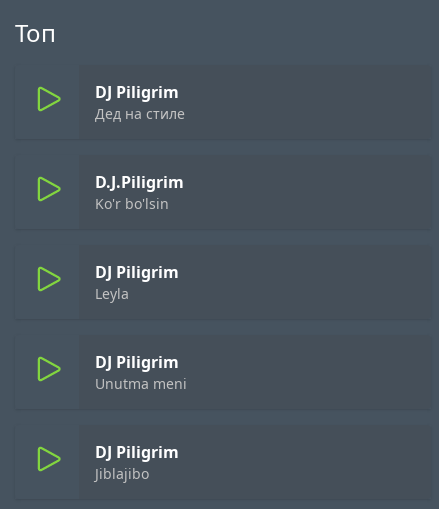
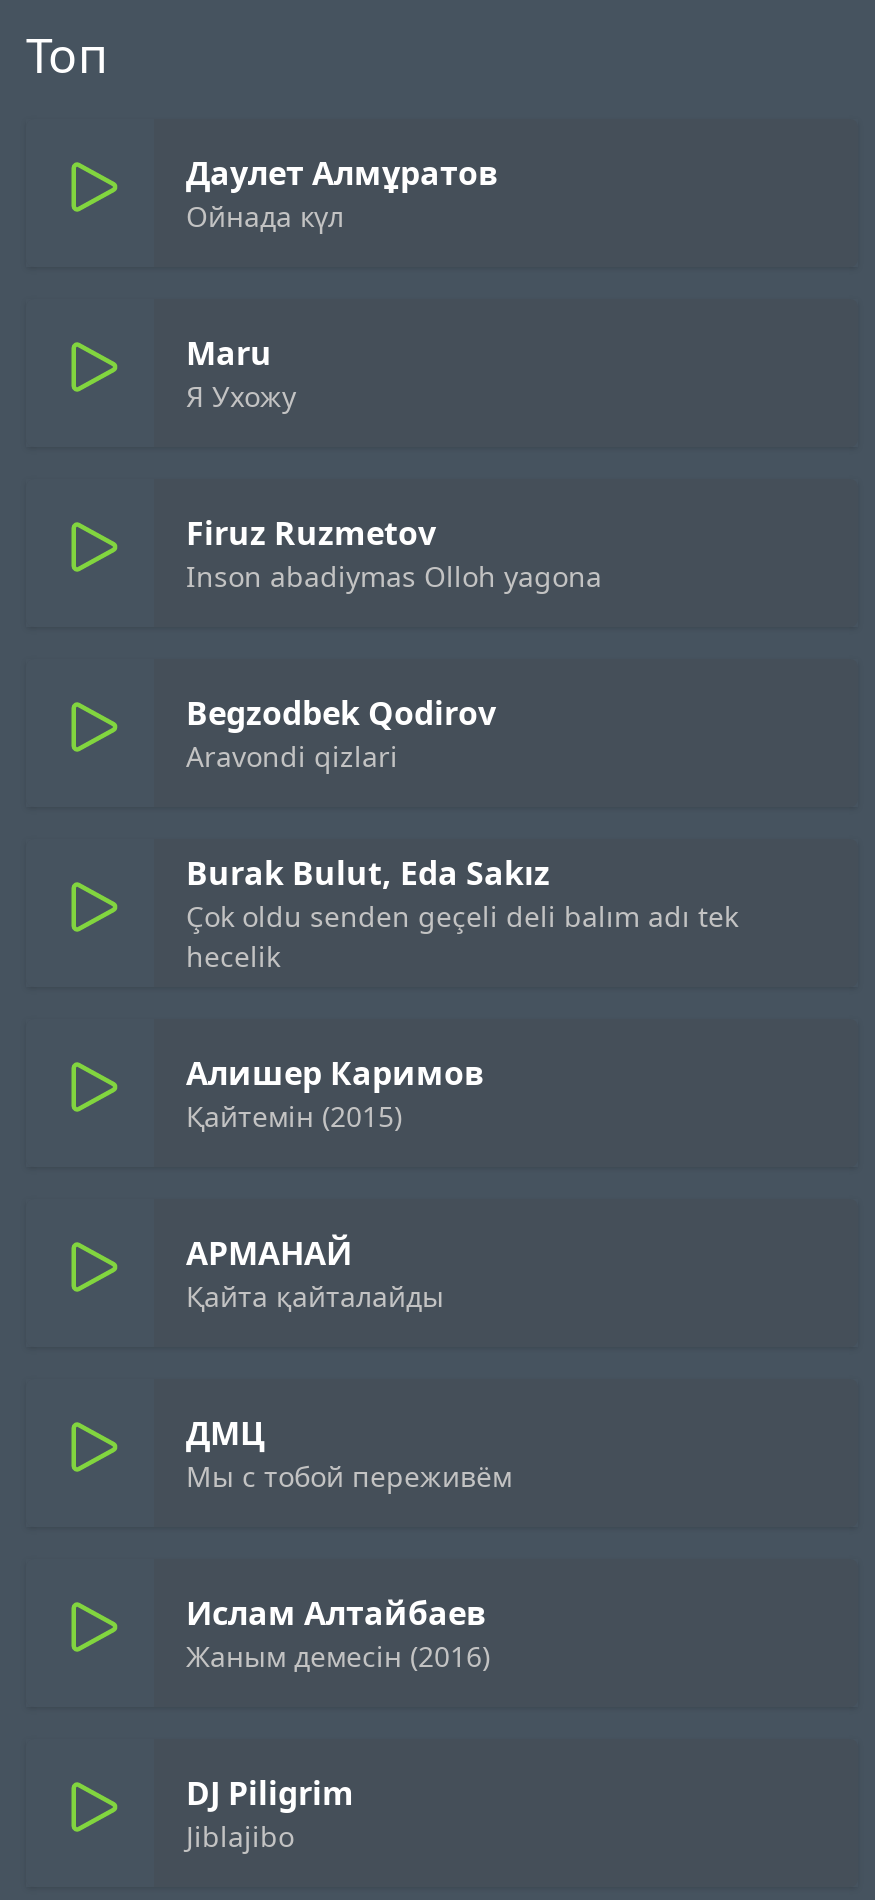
[95,81,187,393] DJ Piligrim | Дед на стиле | D.J.Piligrim | Ko'r bo'lsin | DJ Piligrim | Leyla | DJ Piligrim | Unutma meni -> [186,151,738,1675] Даулет Алмұратов | Ойнада күл | Maru | Я Ухожу | Firuz Ruzmetov | Inson abadiymas Olloh yagona | Begzodbek Qodirov | Aravondi qizlari | Burak Bulut, Eda Sakız | Çok oldu senden geçeli deli balım adı tek | hecelik | Алишер Каримов | Қайтемін (2015) | АРМАНАЙ | Қайта қайталайды | ДМЦ | Мы с тобой переживём | Ислам Алтайбаев | Жаным демесін (2016)

